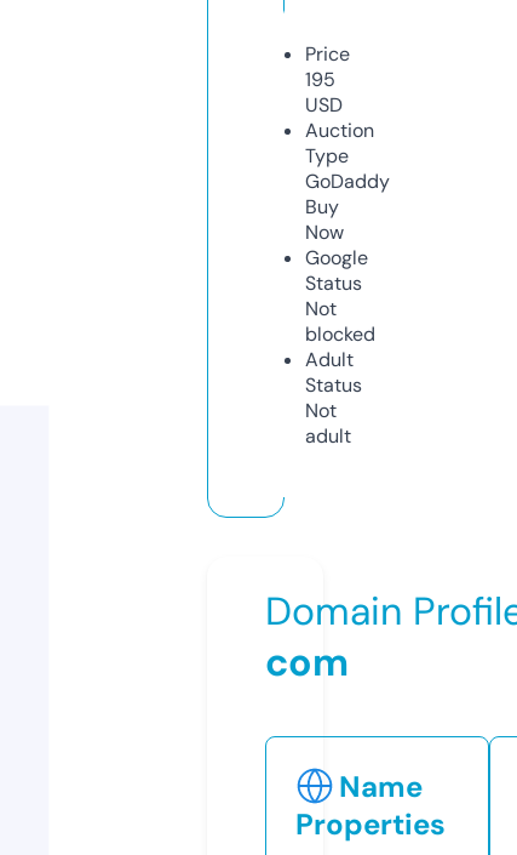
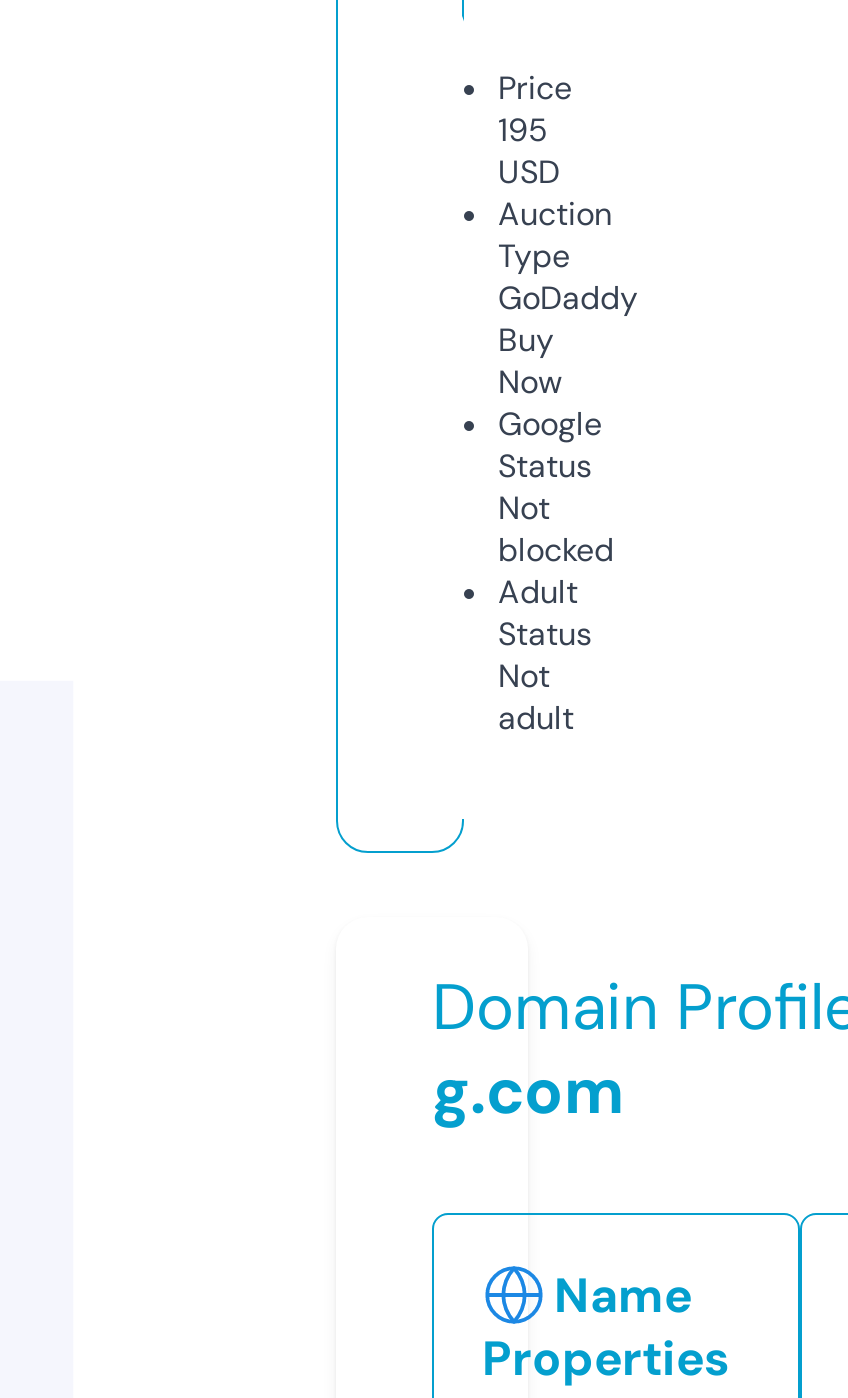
[265,636,349,687] com -> [432,1049,624,1133] g.com

